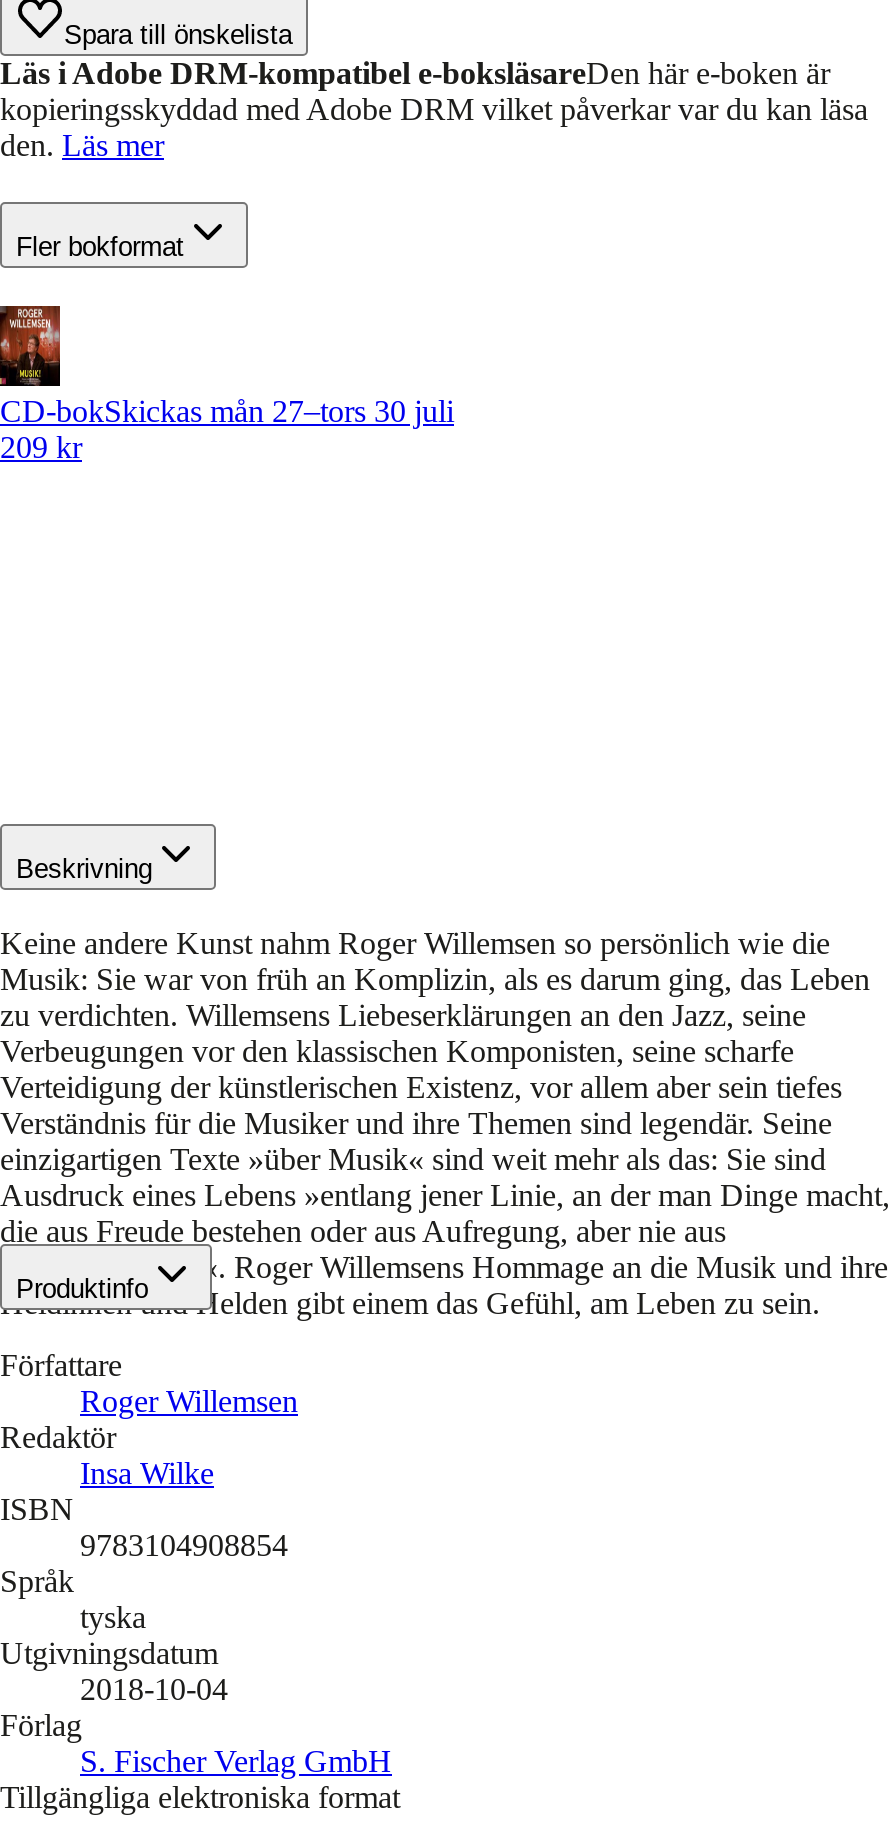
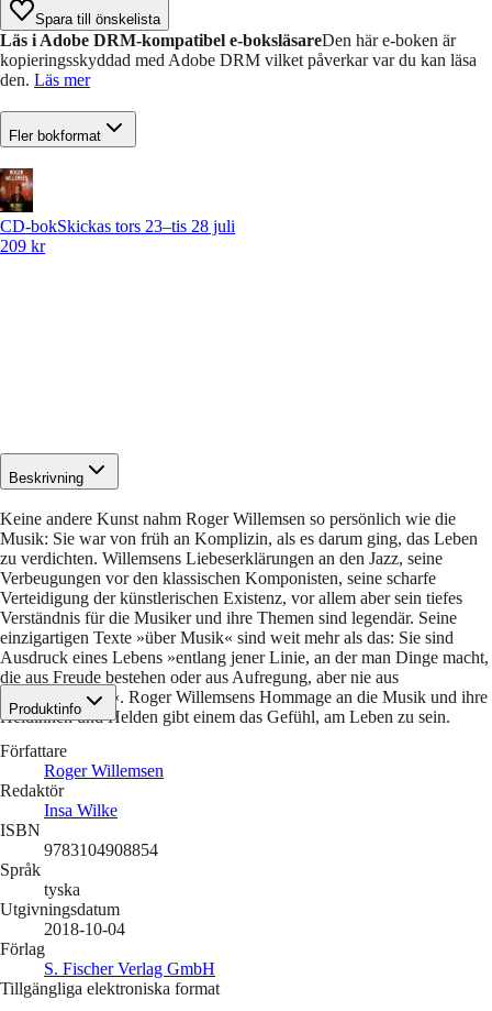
[0,394,454,428] CD-bokSkickas mån 27–tors 30 juli -> [0,217,235,235] CD-bokSkickas tors 23–tis 28 juli

